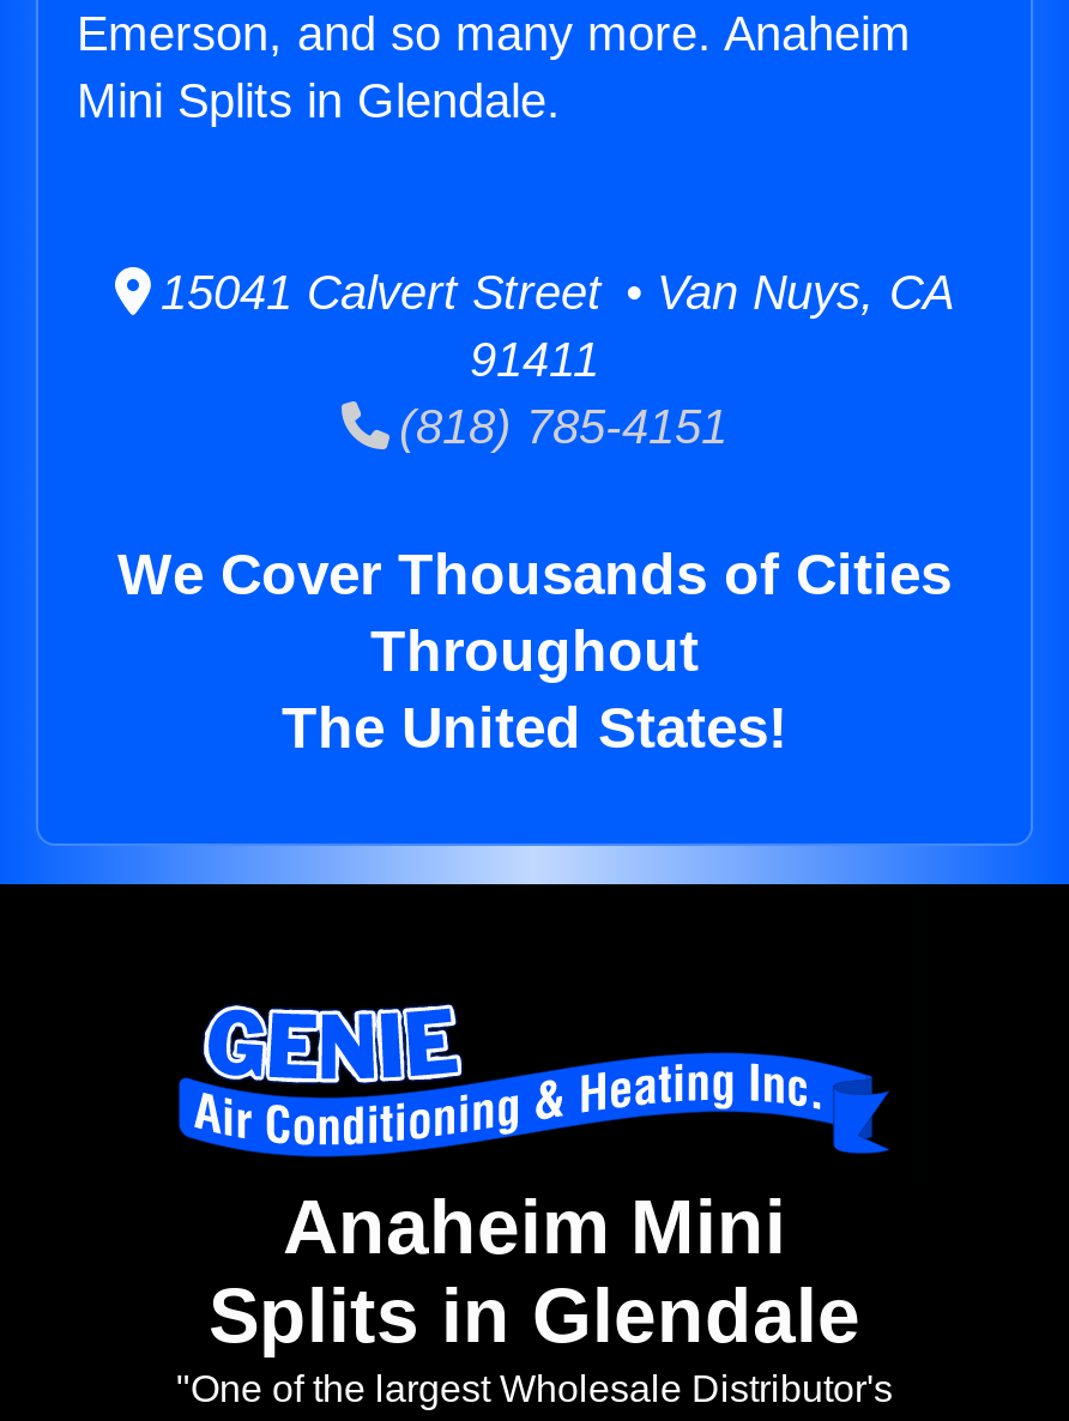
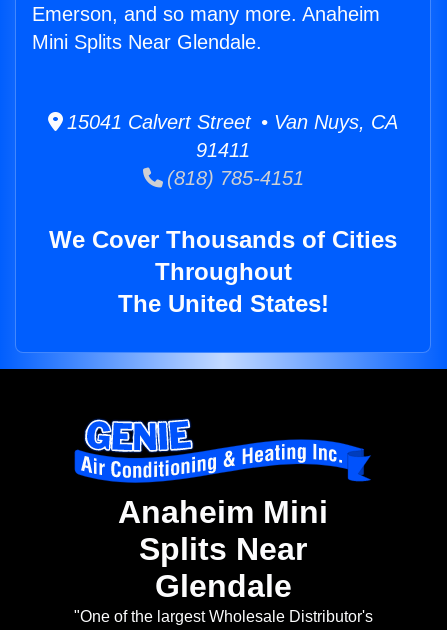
[77,75,561,127] Mini Splits in Glendale. -> [32,31,262,53] Mini Splits Near Glendale.
[209,1273,860,1359] Splits in Glendale -> [139,531,307,604] Splits Near | Glendale

